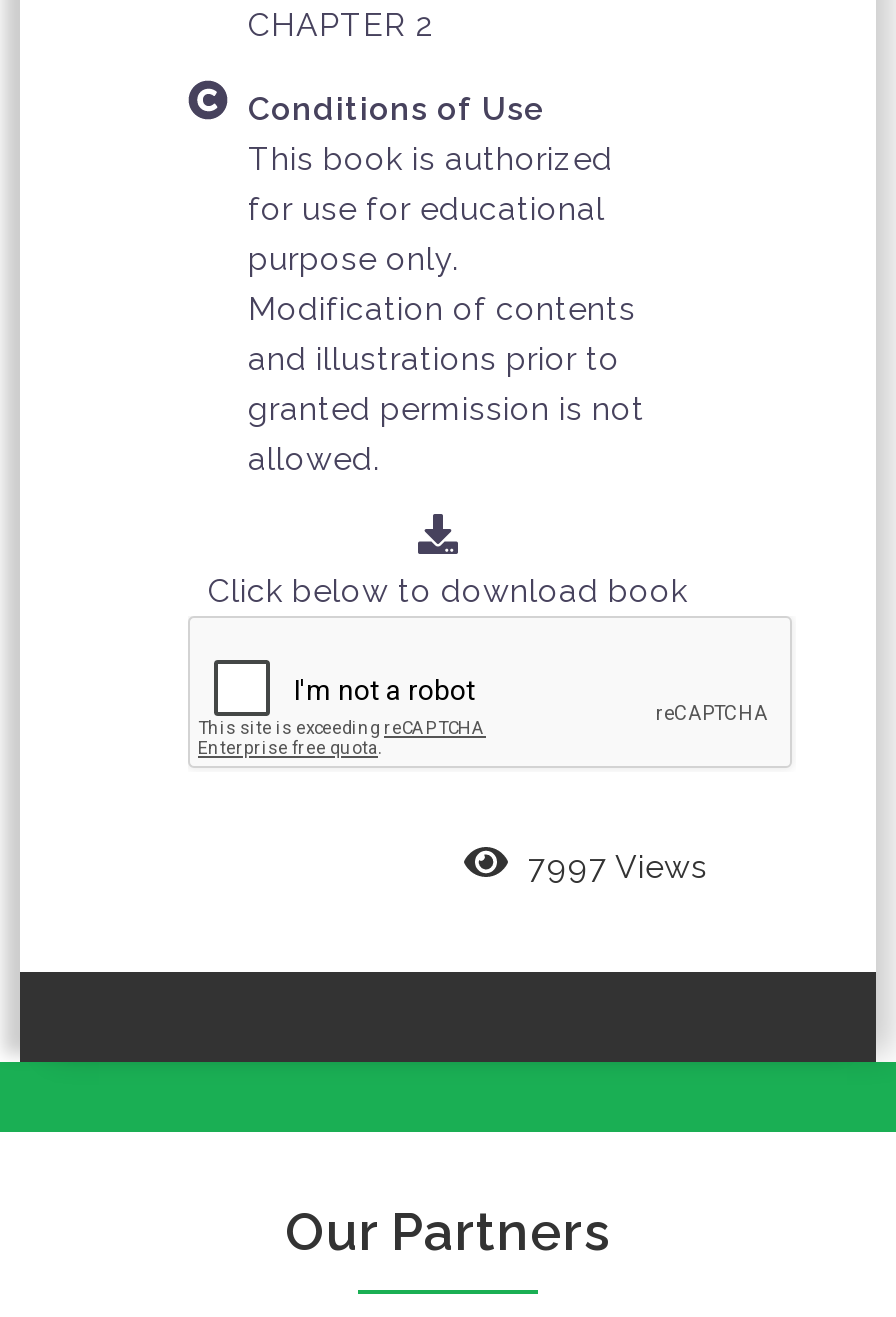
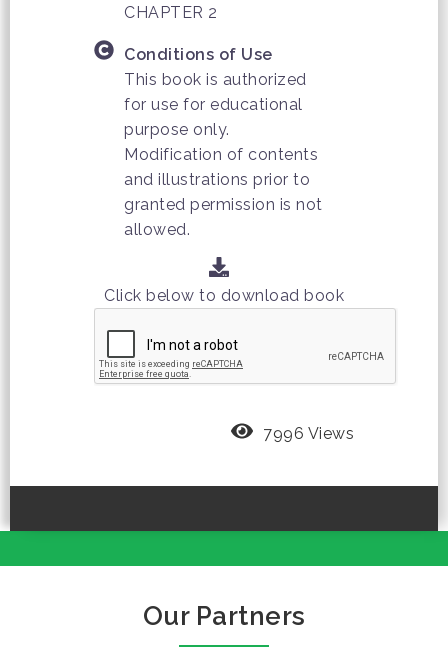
[528,848,708,886] 7997 Views -> [263,424,354,443] 7996 Views

